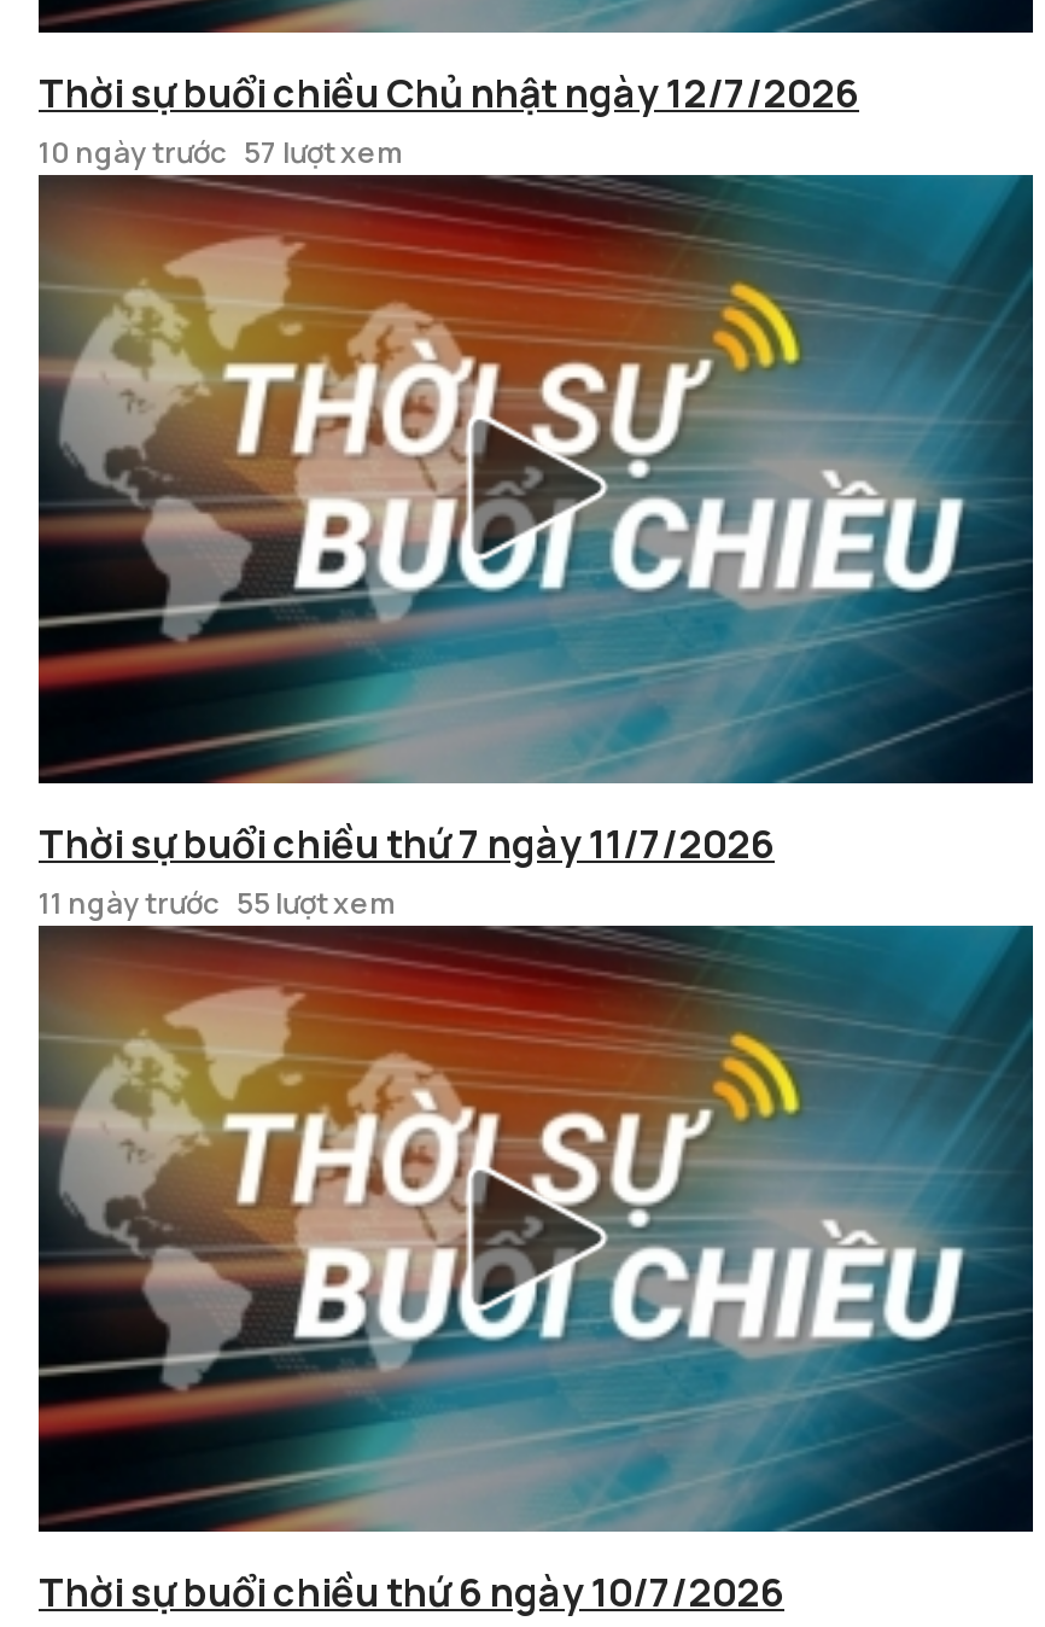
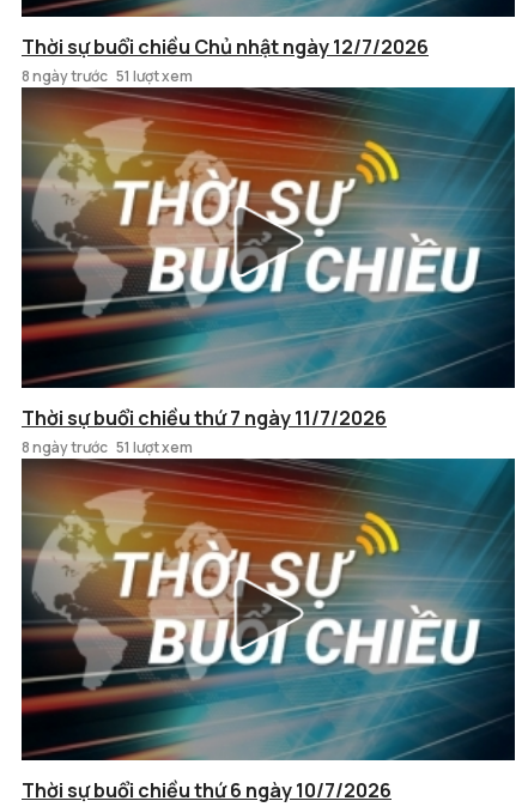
[39,132,403,173] 10 ngày trước 57 lượt xem -> [22,65,193,86] 8 ngày trước 51 lượt xem
[39,882,396,923] 11 ngày trước 55 lượt xem -> [22,437,193,458] 8 ngày trước 51 lượt xem

